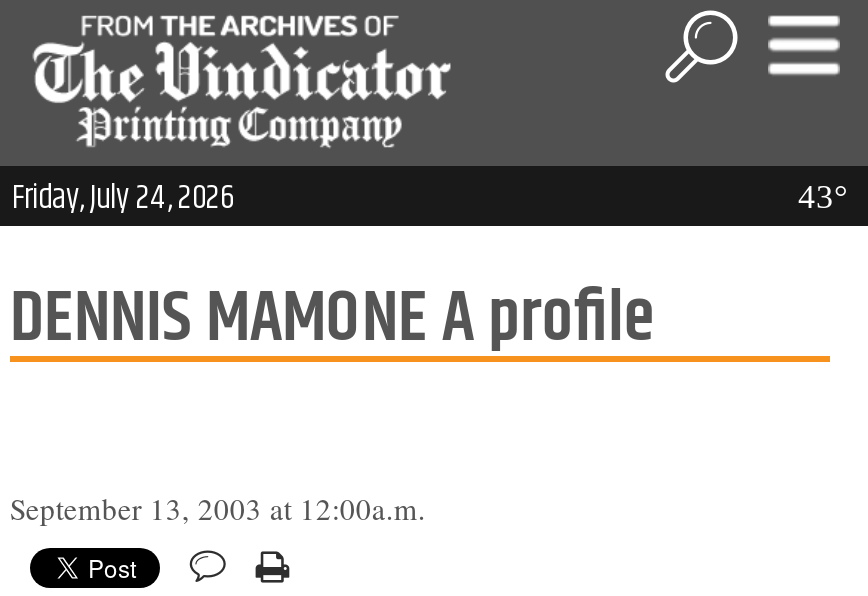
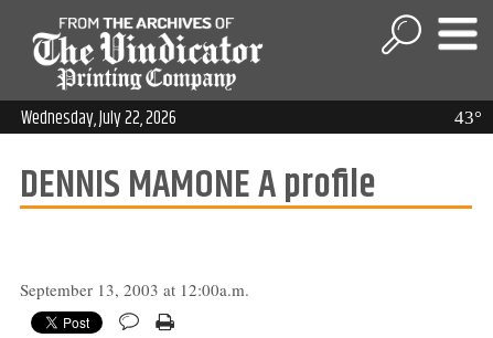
[12,172,234,224] Friday, July 24, 2026 -> [21,104,176,133] Wednesday, July 22, 2026

